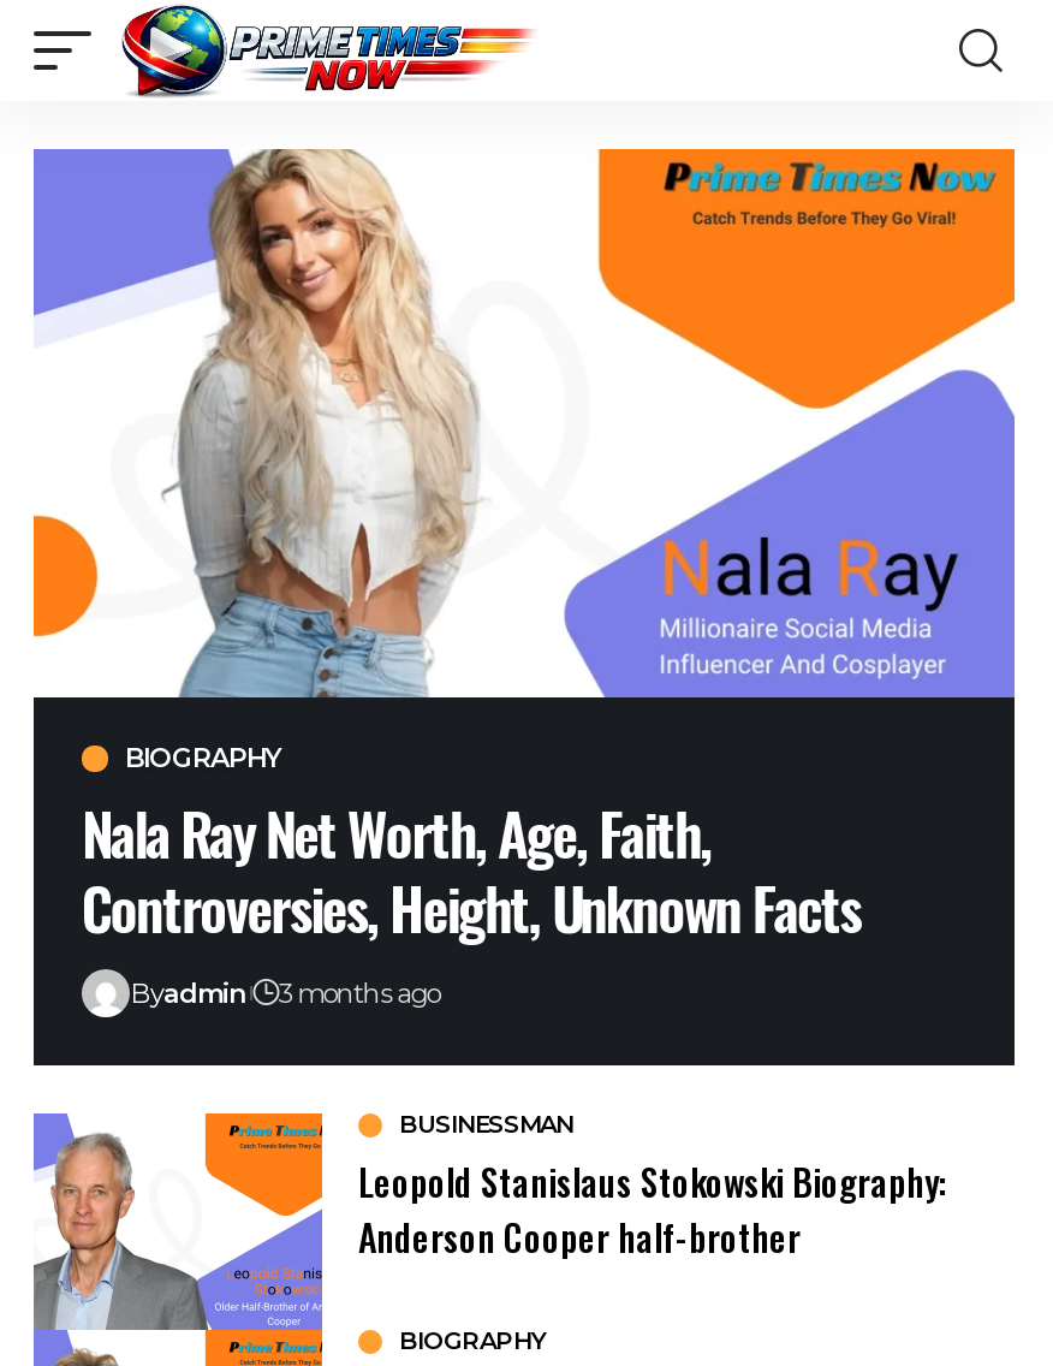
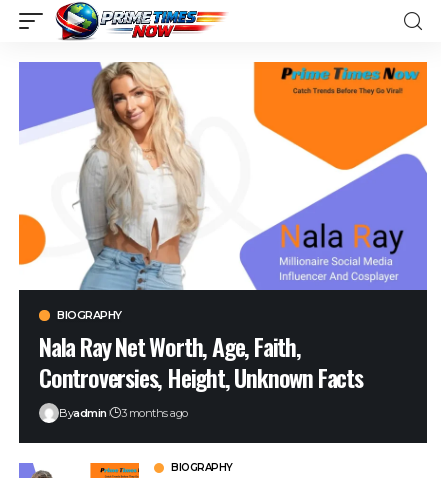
[31,1110,946,1332] [image] | BUSINESSMAN | Leopold Stanislaus Stokowski Biography: | Anderson Cooper half-brother -> none

